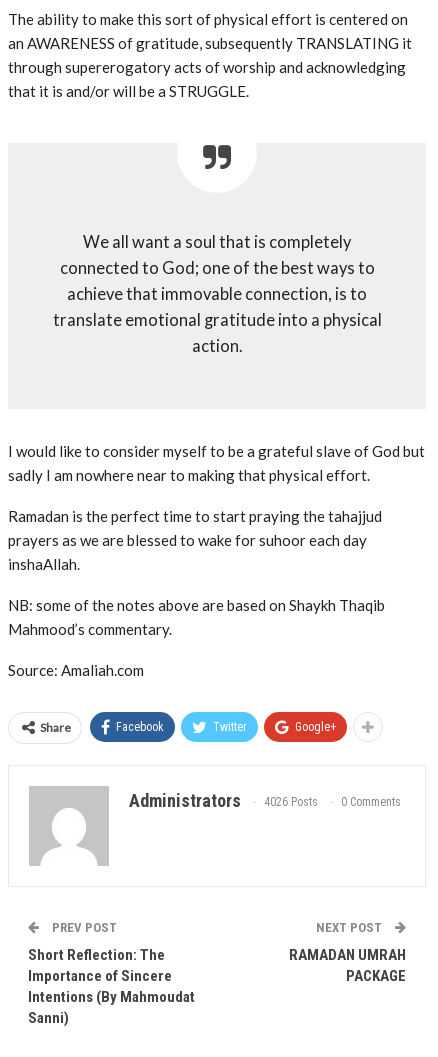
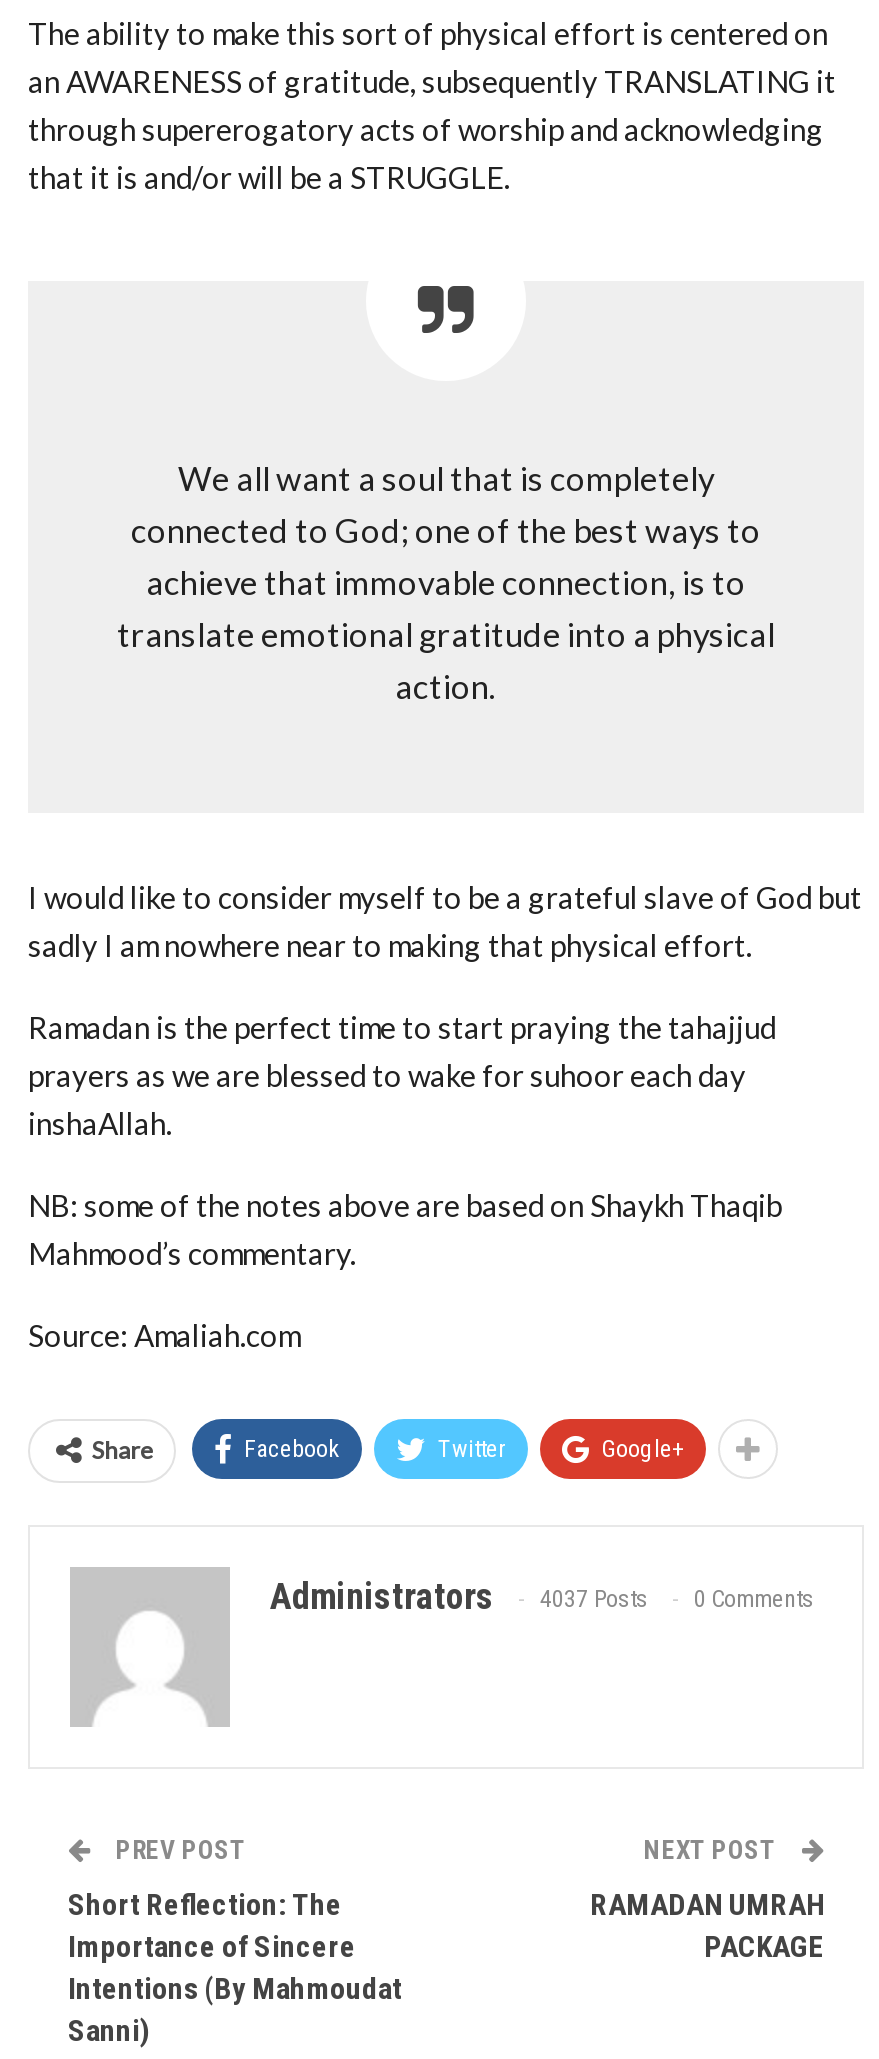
[129,790,401,811] Administrators 4026 Posts 0 Comments -> [270,1575,814,1617] Administrators 4037 Posts 0 Comments

